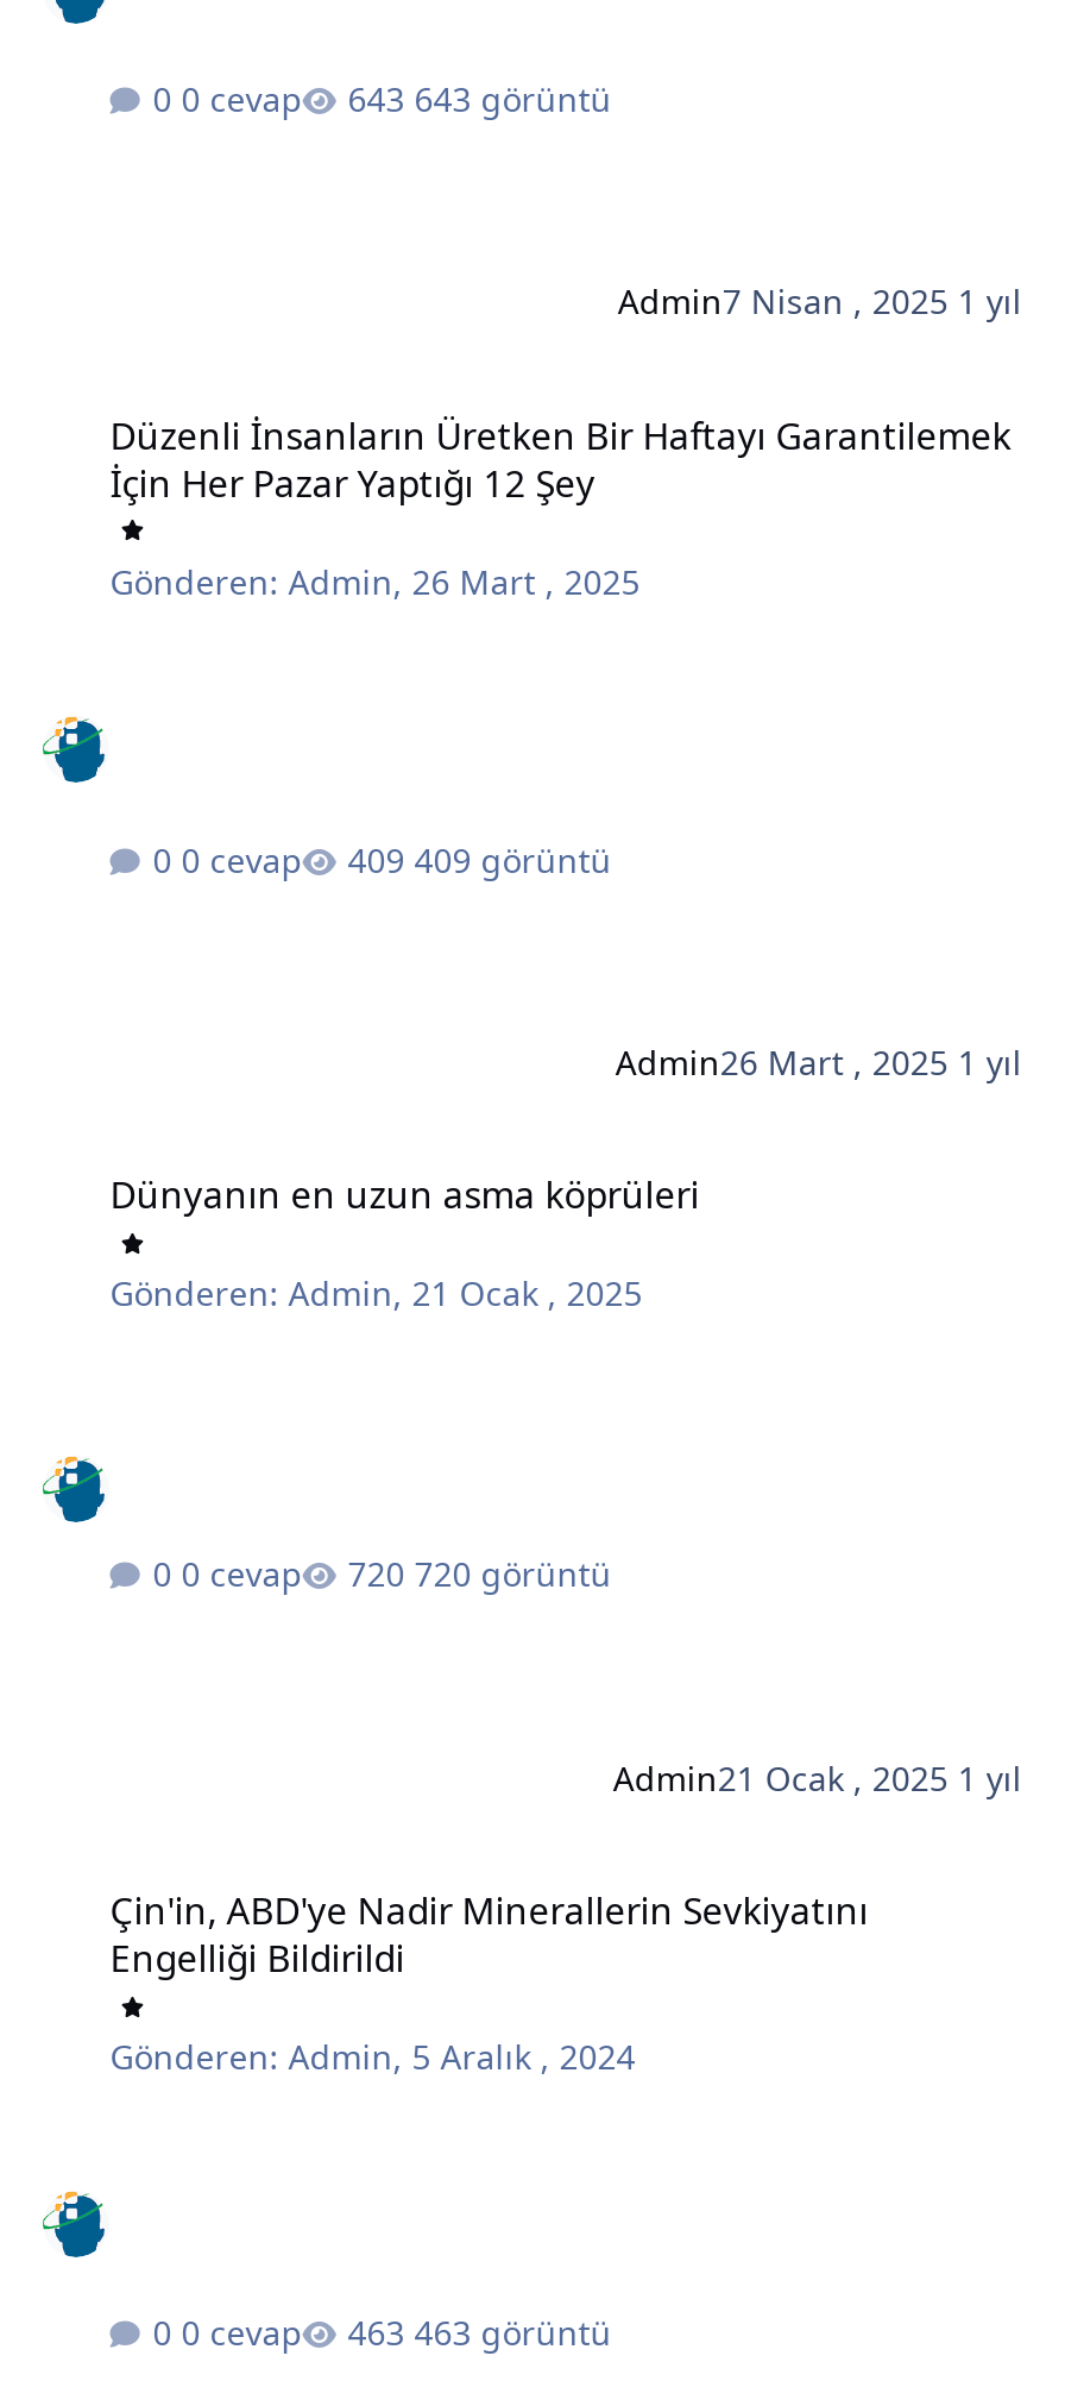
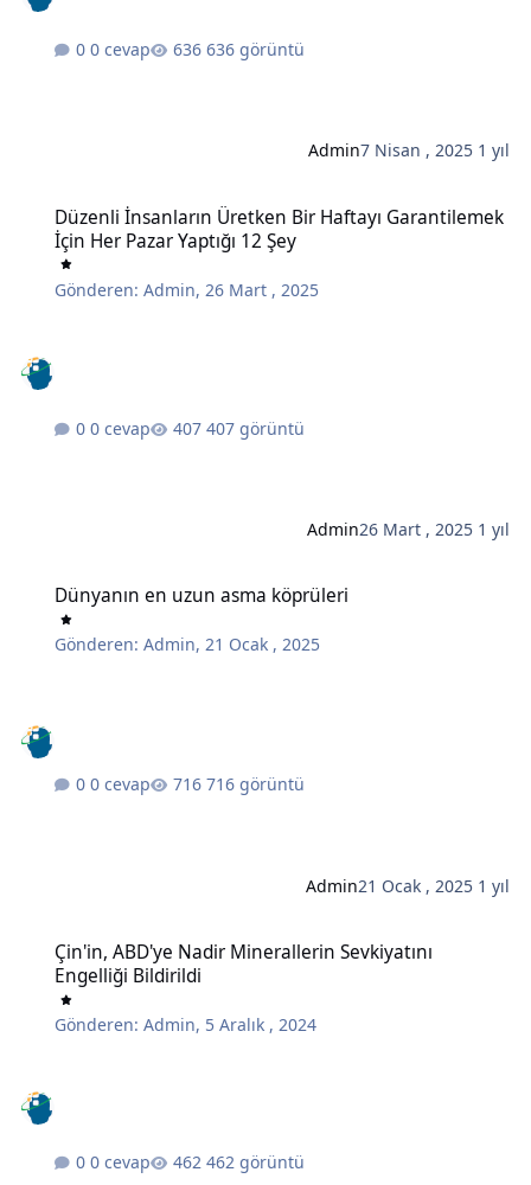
[414,77,611,122] 643 görüntü -> [206,38,305,61] 636 görüntü
[414,836,611,882] 409 görüntü -> [206,417,305,439] 407 görüntü
[414,1551,611,1596] 720 görüntü -> [206,773,305,795] 716 görüntü
[414,2311,611,2356] 463 görüntü -> [206,1151,305,1174] 462 görüntü

